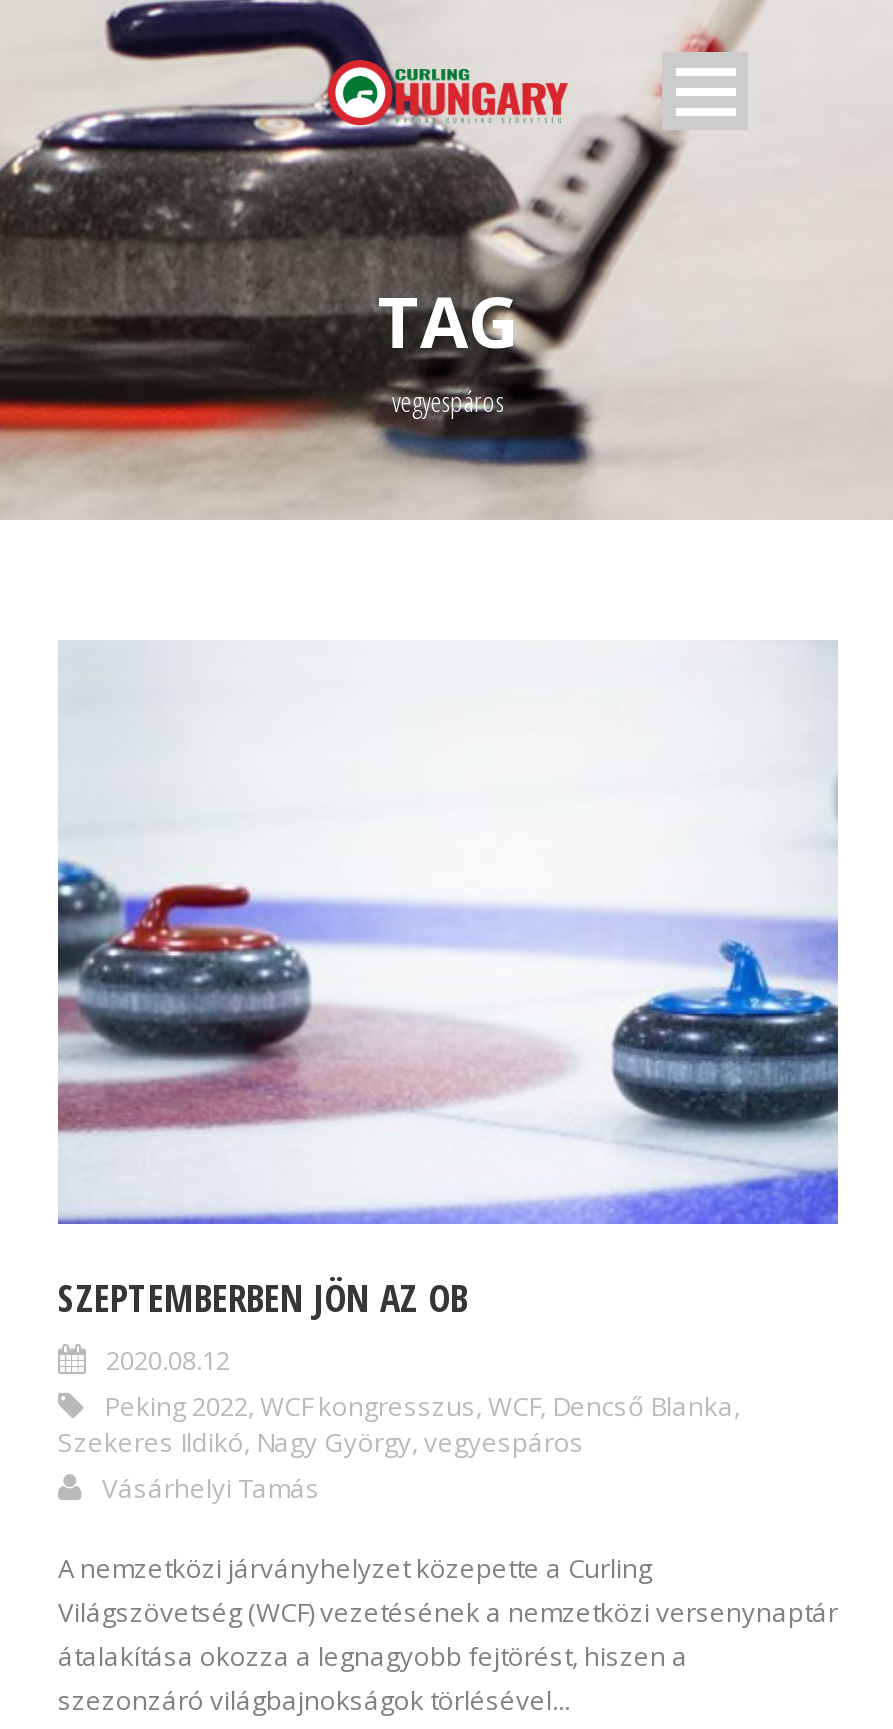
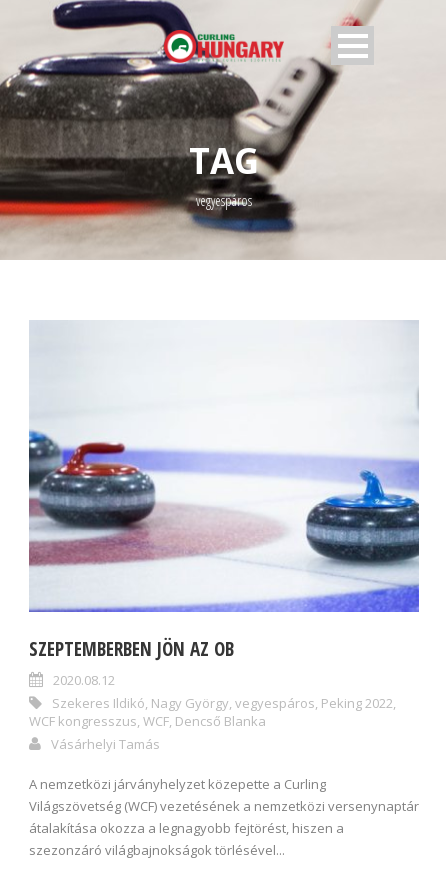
[58,1388,740,1460] Peking 2022, WCF kongresszus, WCF, Dencső Blanka, | Szekeres Ildikó, Nagy György, vegyespáros -> [29,694,396,730] Szekeres Ildikó, Nagy György, vegyespáros, Peking 2022, | WCF kongresszus, WCF, Dencső Blanka

